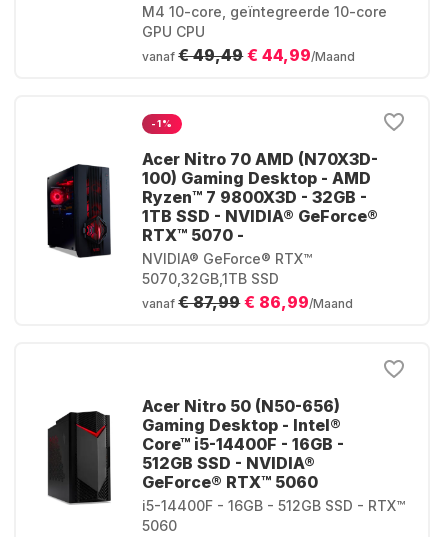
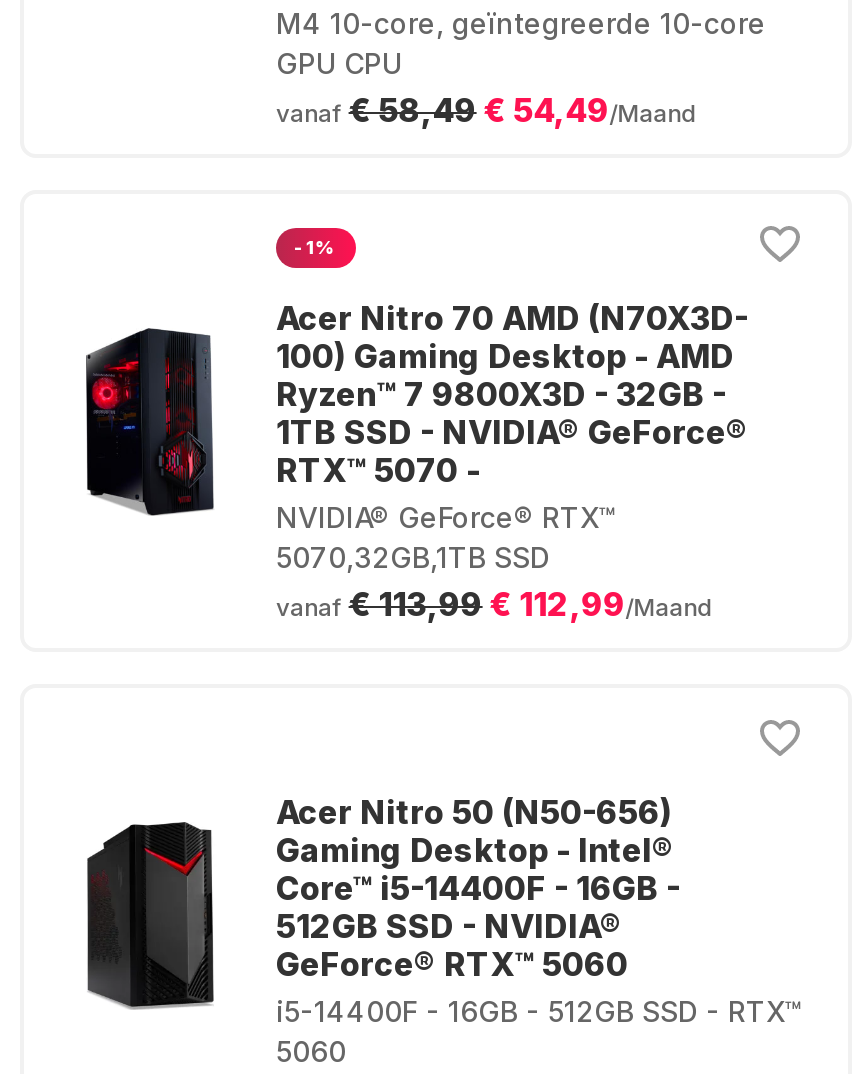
[142,45,355,65] vanaf € 49,49 € 44,99/Maand -> [276,90,697,130] vanaf € 58,49 € 54,49/Maand
[142,292,353,312] vanaf € 87,99 € 86,99/Maand -> [276,584,713,624] vanaf € 113,99 € 112,99/Maand

